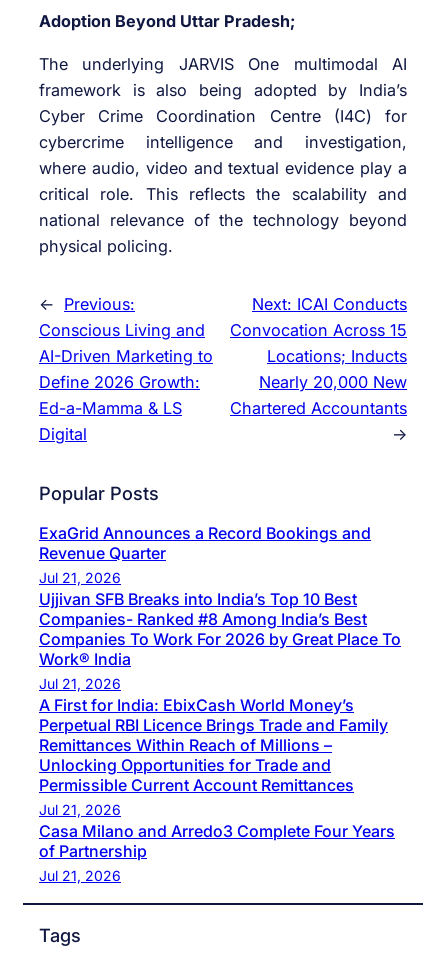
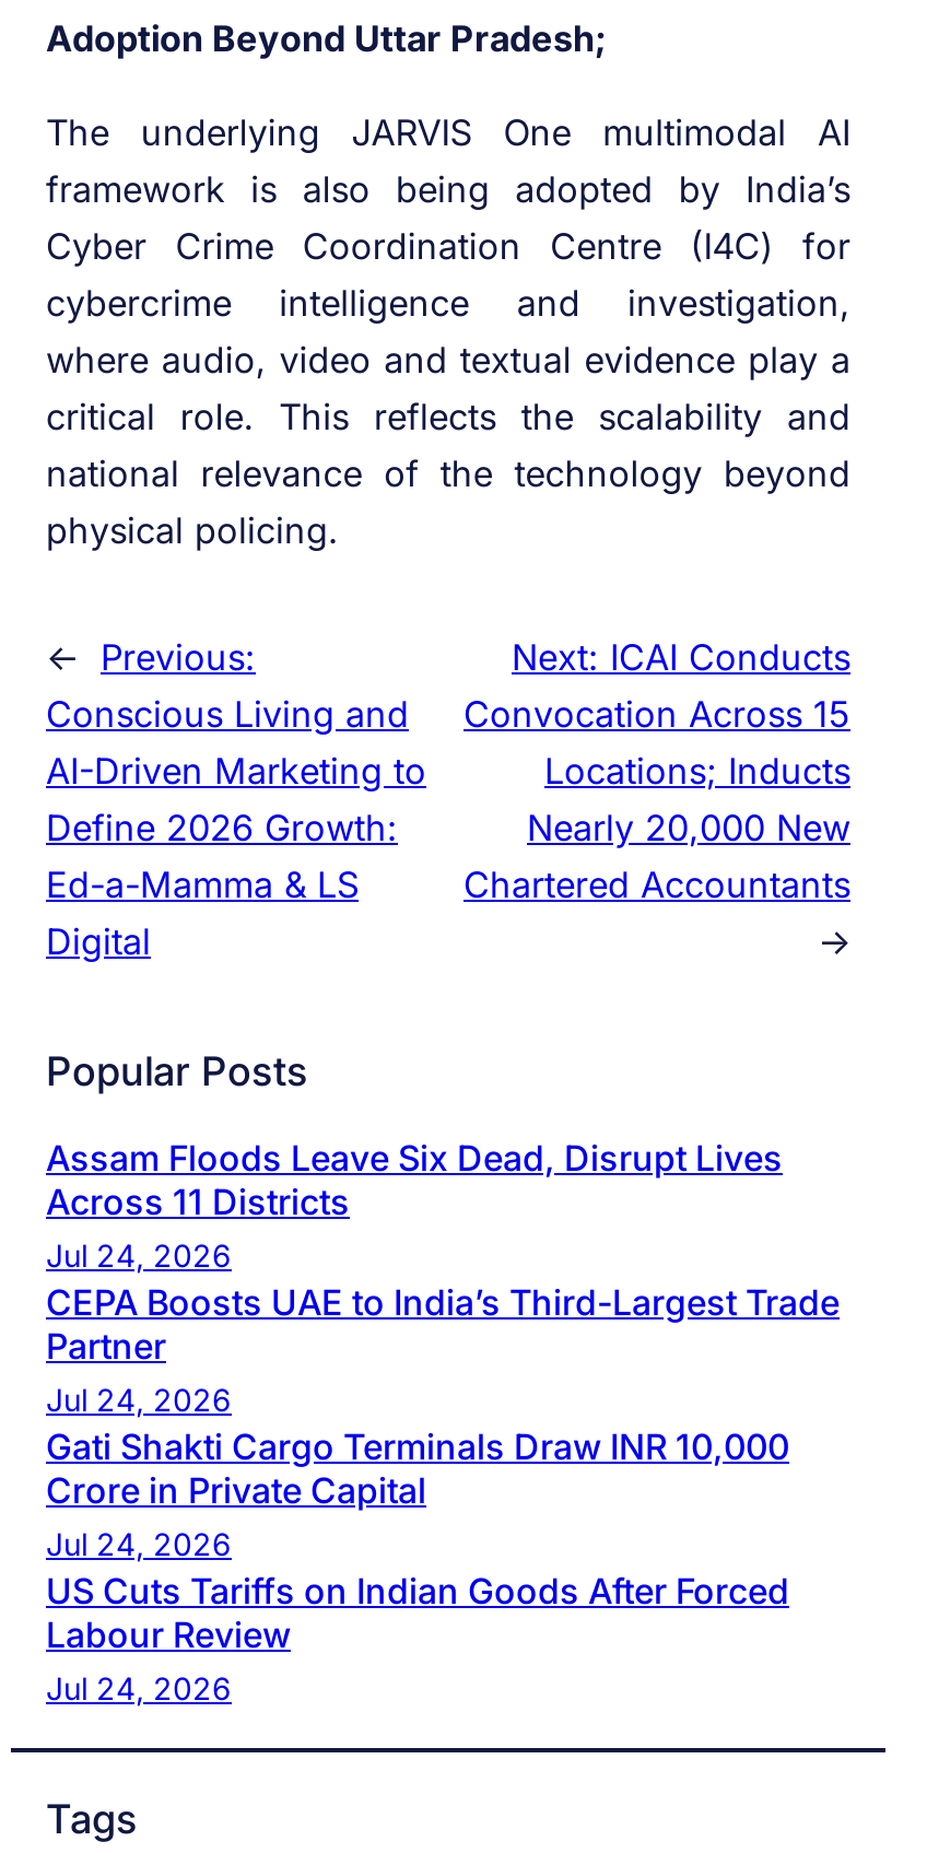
[39,523,401,884] ExaGrid Announces a Record Bookings and | Revenue Quarter | Jul 21, 2026 | Ujjivan SFB Breaks into India’s Top 10 Best | Companies- Ranked #8 Among India’s Best | Companies To Work For 2026 by Great Place To | Work® India | Jul 21, 2026 | A First for India: EbixCash World Money’s | Perpetual RBI Licence Brings Trade and Family | Remittances Within Reach of Millions – | Unlocking Opportunities for Trade and | Permissible Current Account Remittances | Jul 21, 2026 | Casa Milano and Arredo3 Complete Four Years | of Partnership | Jul 21, 2026 -> [46,1137,840,1707] Assam Floods Leave Six Dead, Disrupt Lives | Across 11 Districts | Jul 24, 2026 | CEPA Boosts UAE to India’s Third-Largest Trade | Partner | Jul 24, 2026 | Gati Shakti Cargo Terminals Draw INR 10,000 | Crore in Private Capital | Jul 24, 2026 | US Cuts Tariffs on Indian Goods After Forced | Labour Review | Jul 24, 2026

